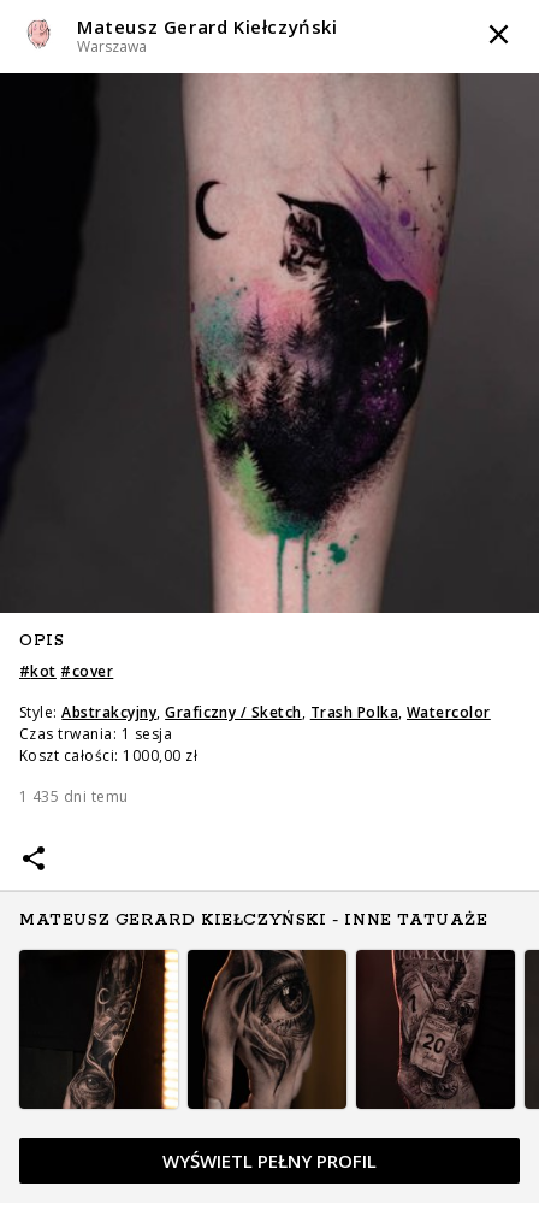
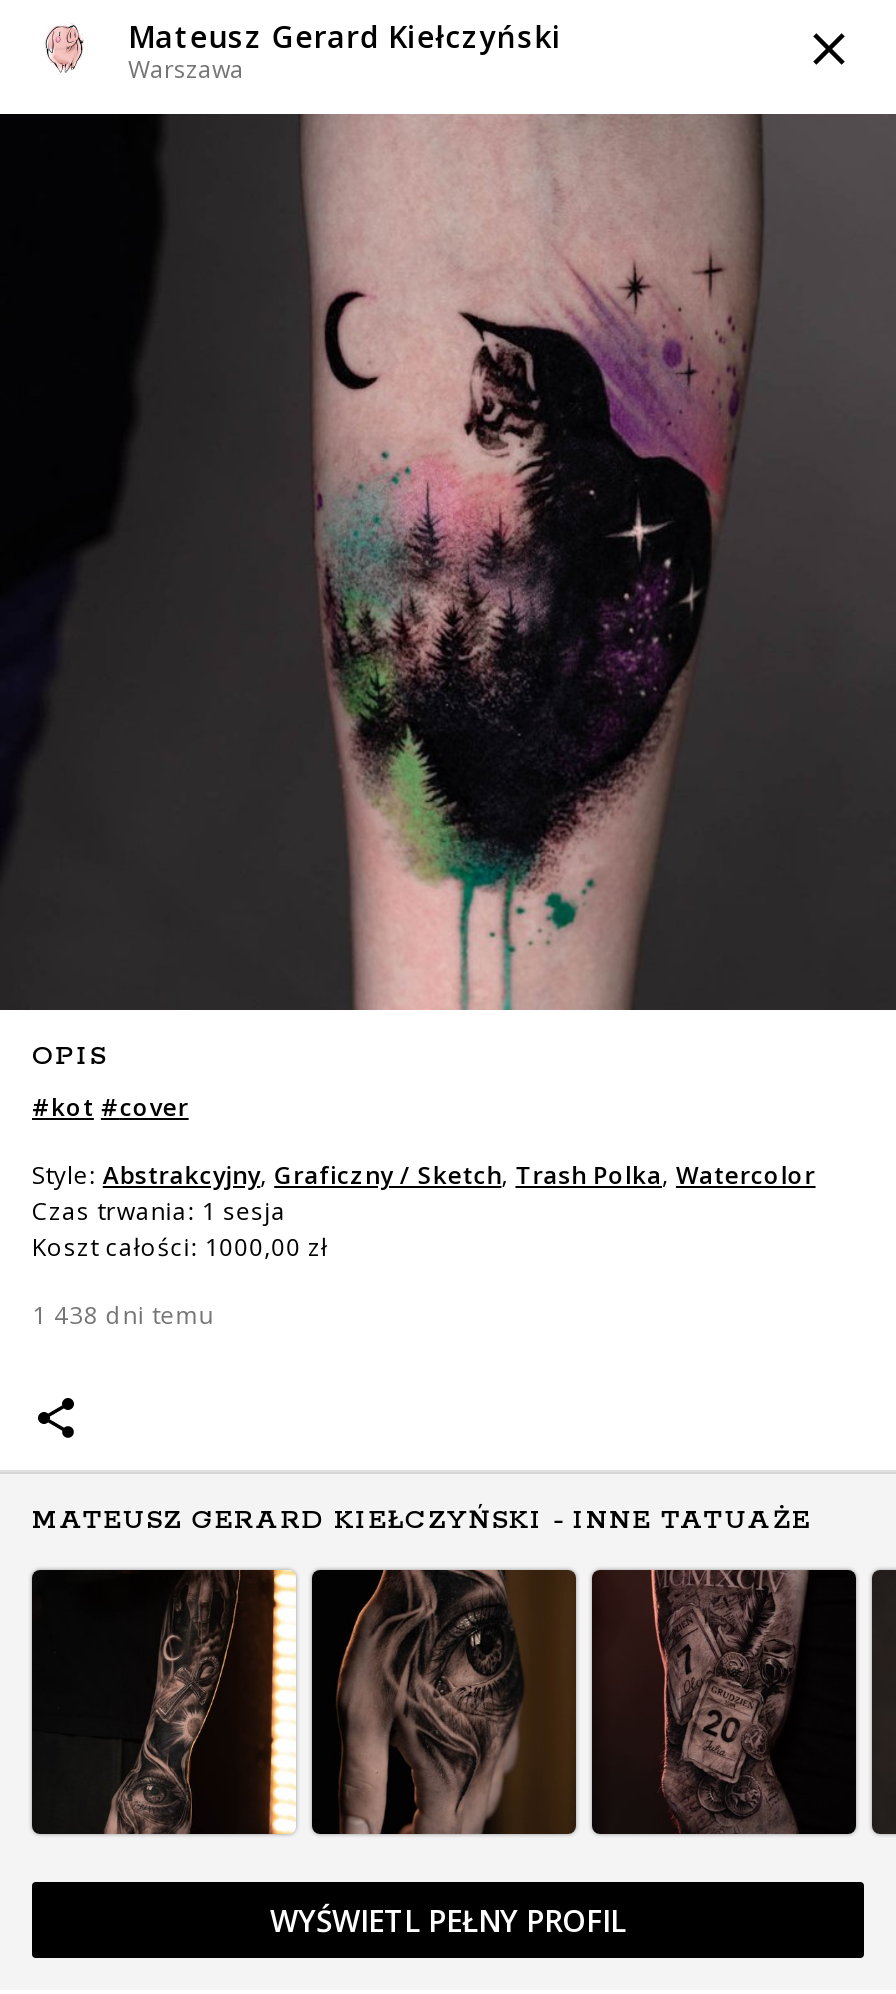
[19,786,128,807] 1 435 dni temu -> [32,1298,213,1332] 1 438 dni temu

